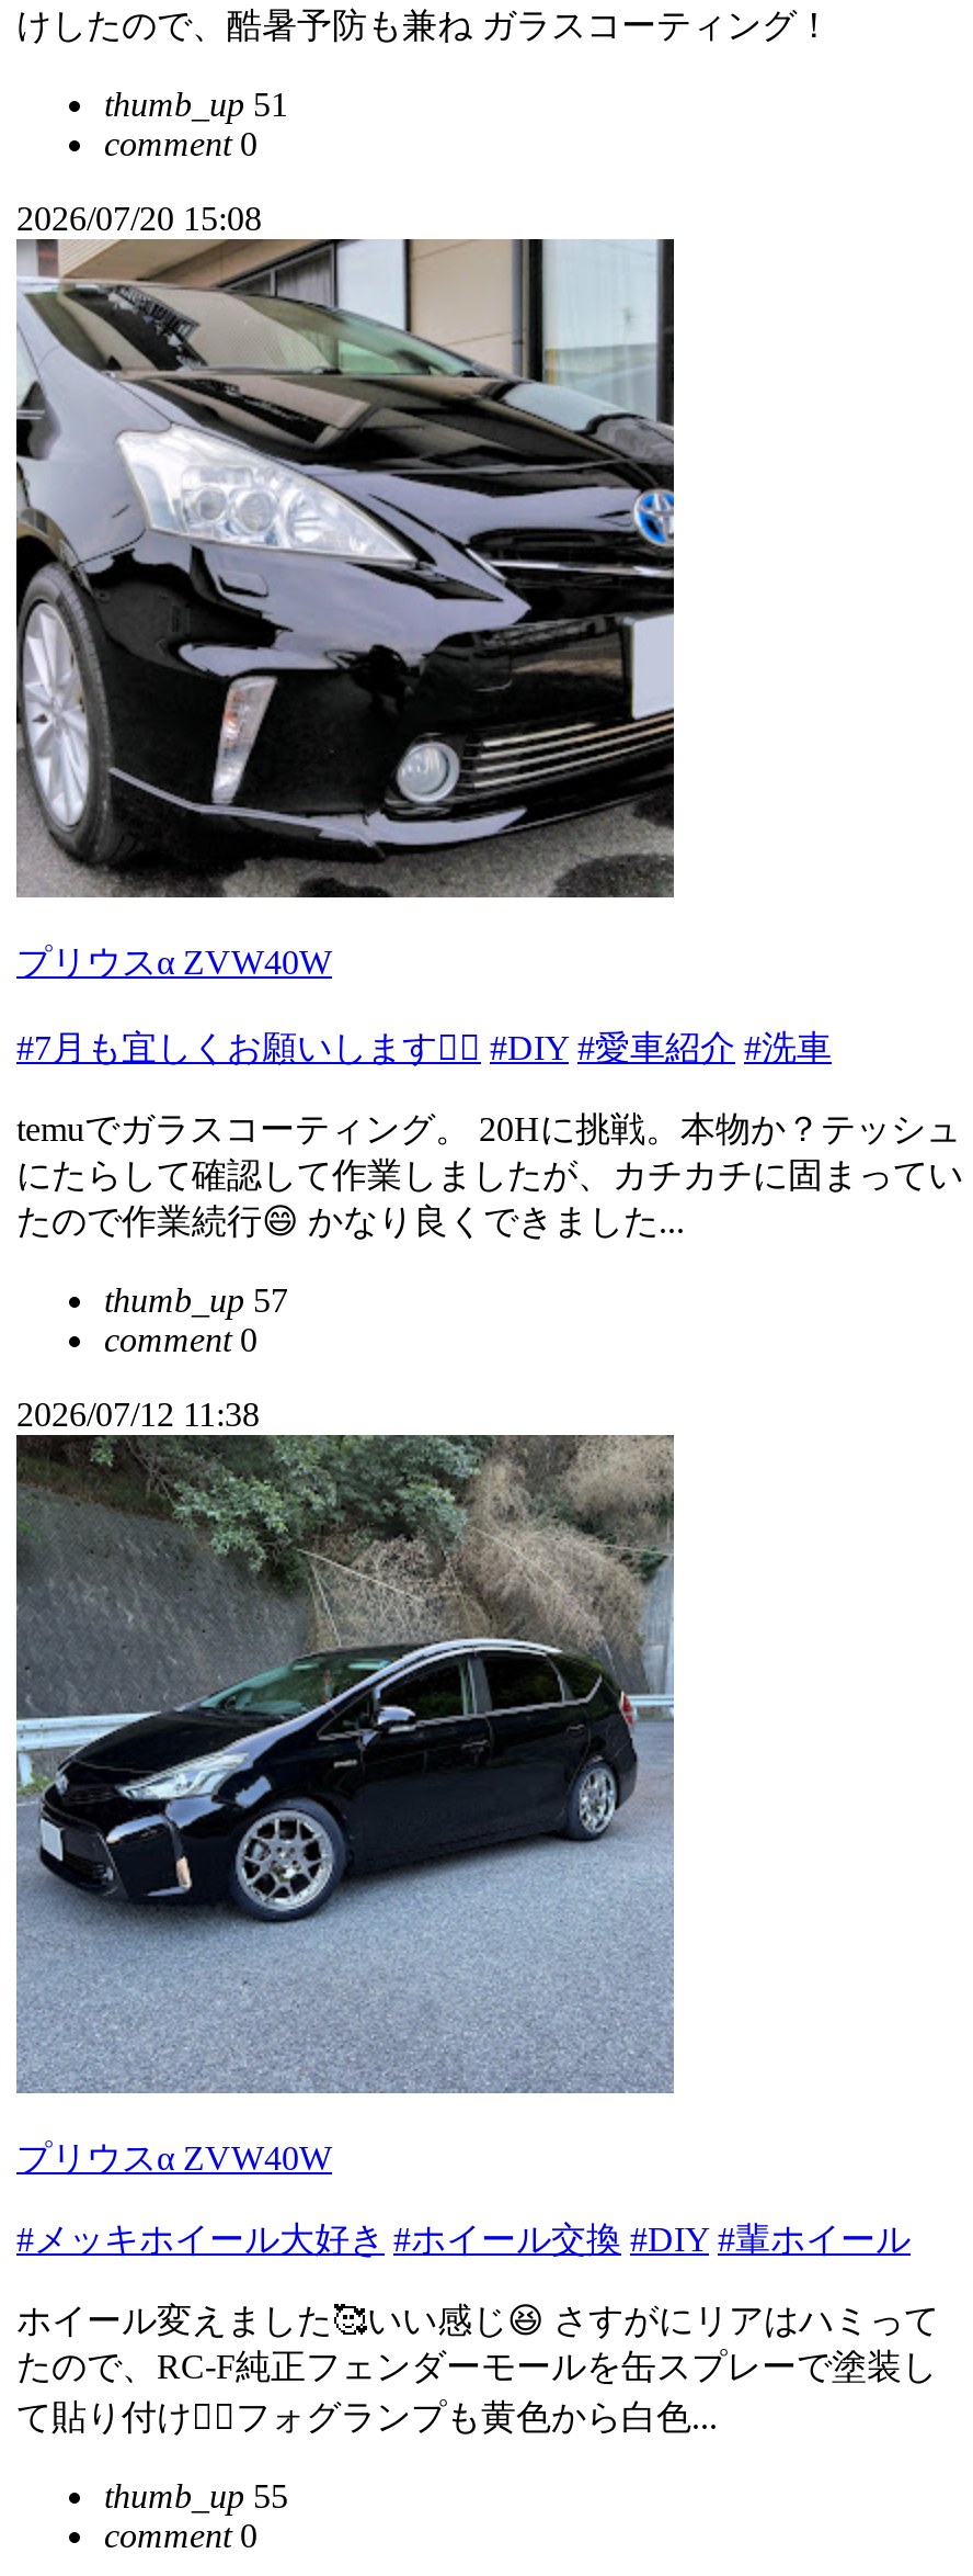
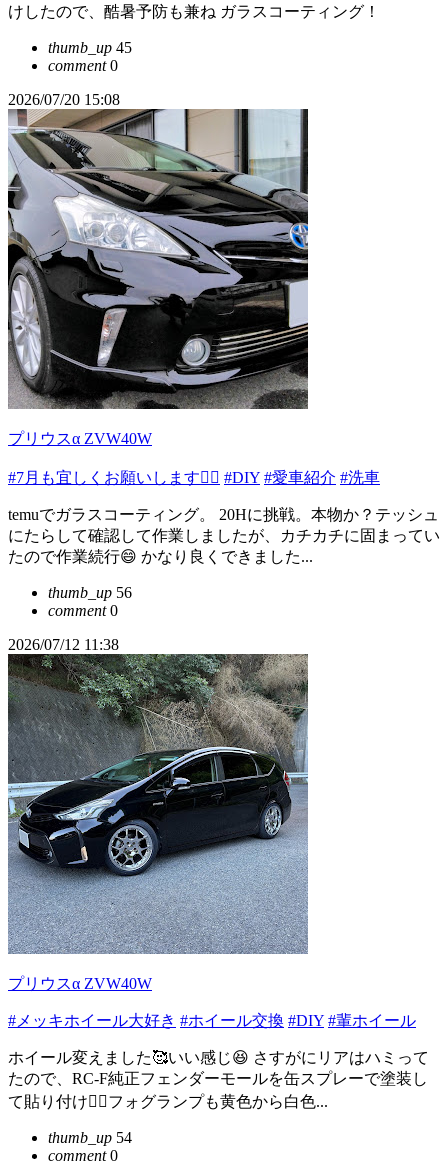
[104,86,288,123] thumb_up 51 -> [48,39,132,56] thumb_up 45
[104,1281,288,1319] thumb_up 57 -> [48,584,132,601] thumb_up 56
[104,2477,288,2515] thumb_up 55 -> [48,1129,132,1146] thumb_up 54

